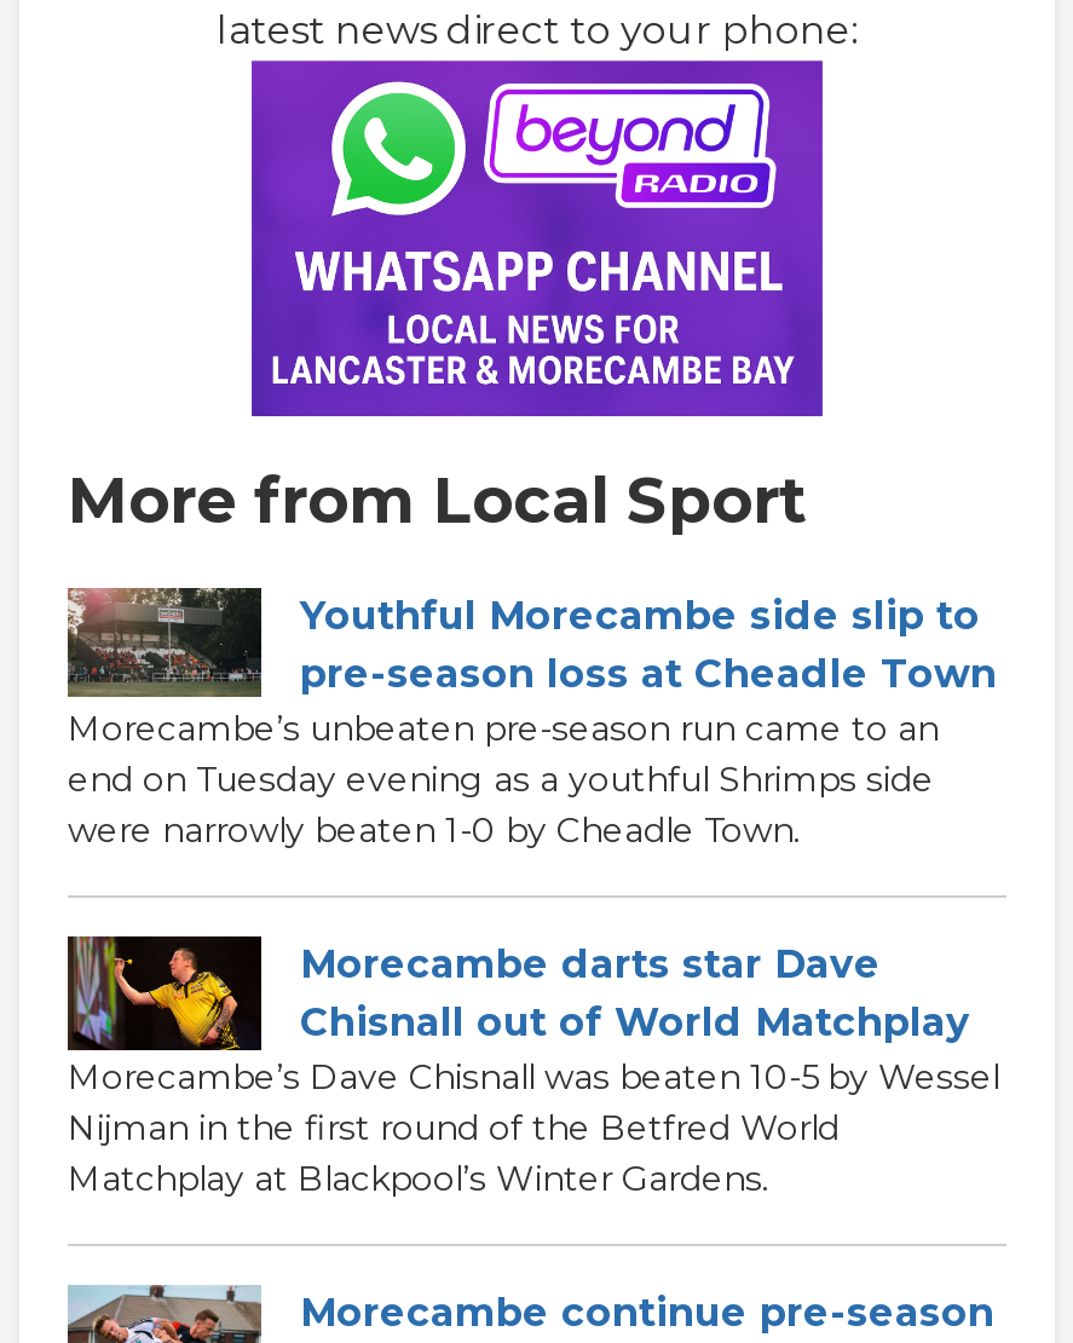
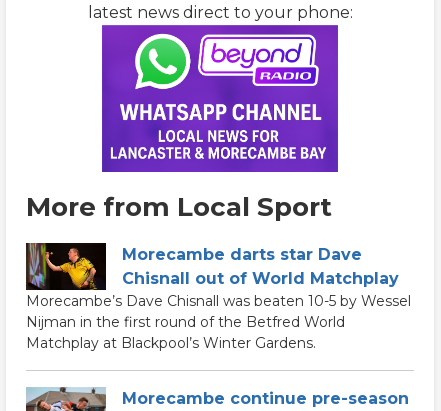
[65,586,997,852] [image] | Youthful Morecambe side slip to | pre-season loss at Cheadle Town | Morecambe’s unbeaten pre-season run came to an | end on Tuesday evening as a youthful Shrimps side | were narrowly beaten 1-0 by Cheadle Town. -> none

